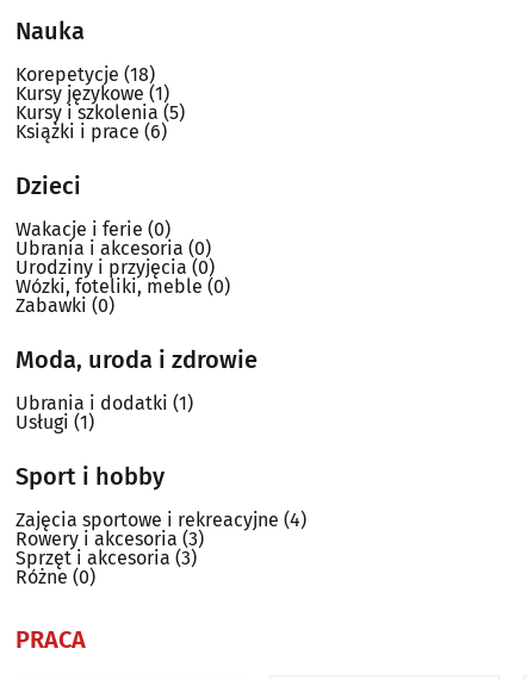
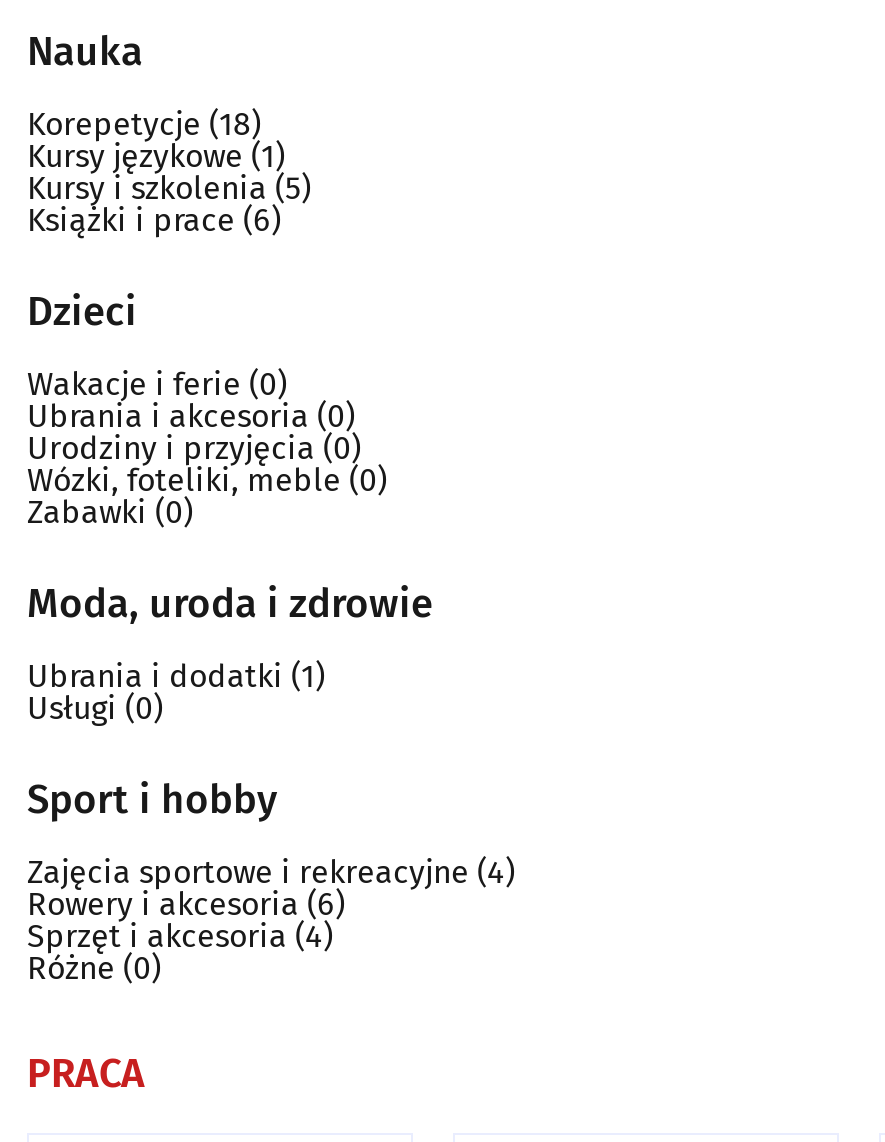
[15,410,94,433] Usługi(1) -> [27,688,163,726] Usługi(0)
[15,527,204,550] Rowery i akcesoria(3) -> [27,884,345,922] Rowery i akcesoria(6)
[15,546,197,569] Sprzęt i akcesoria(3) -> [27,916,333,954] Sprzęt i akcesoria(4)

